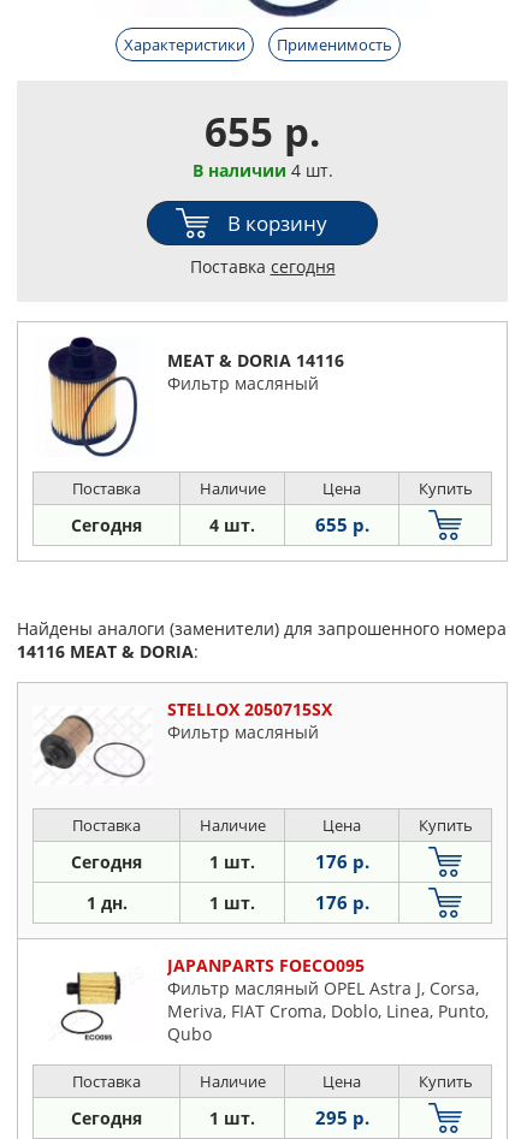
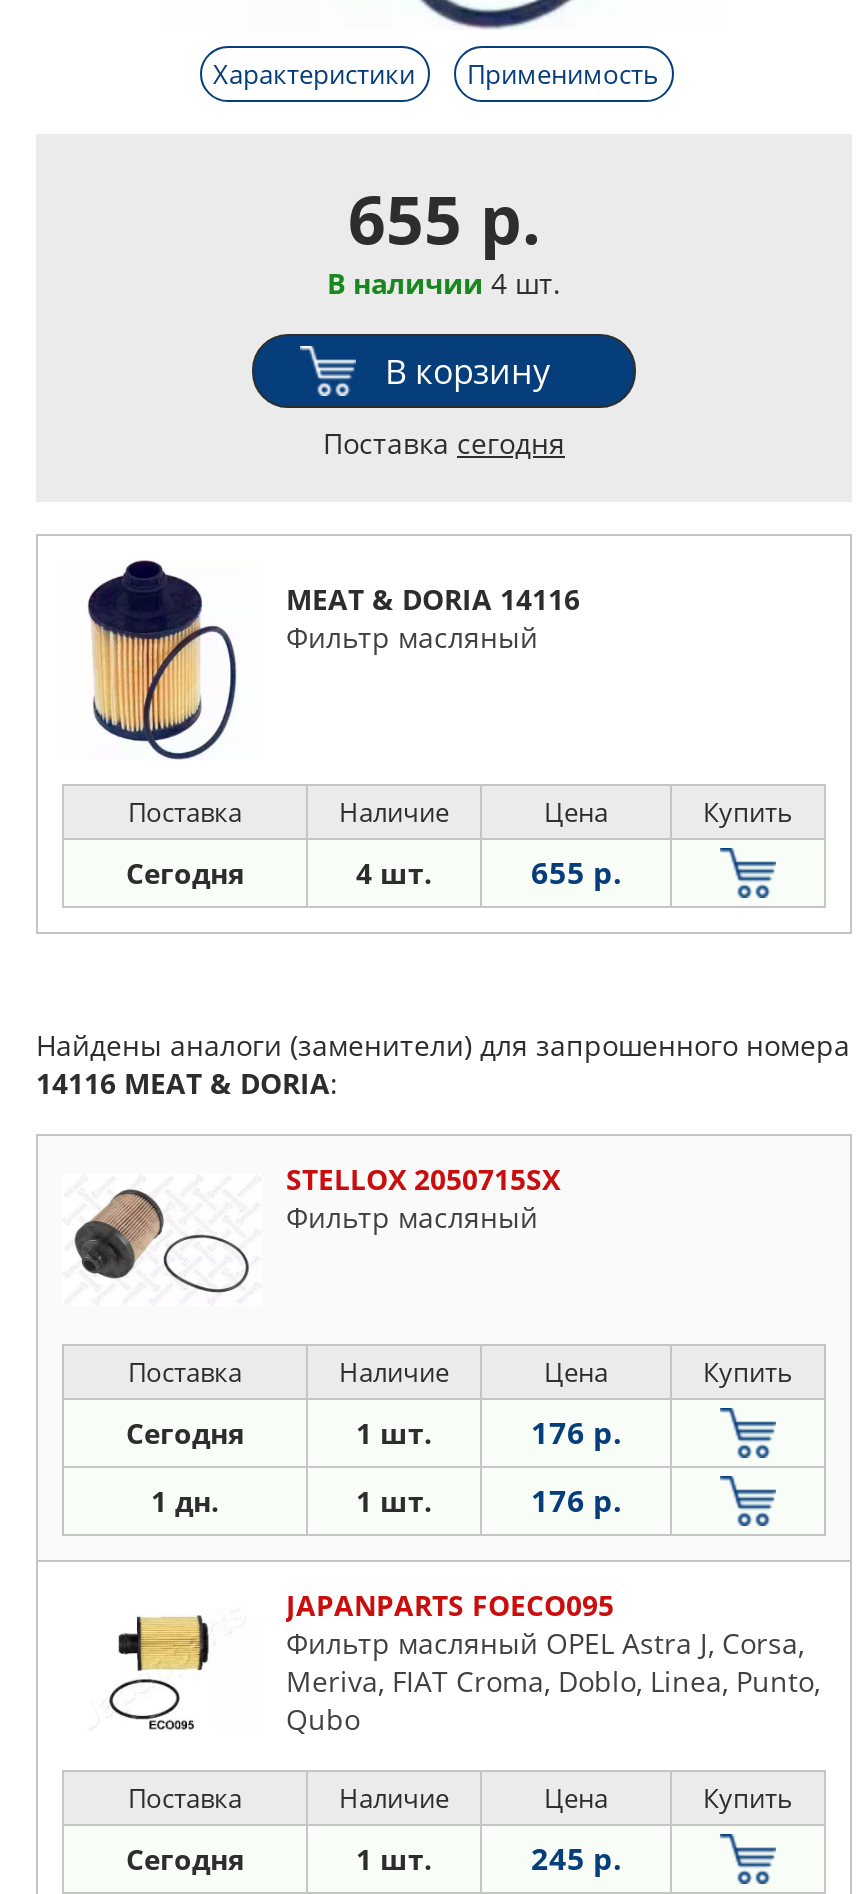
[315,1105,369,1129] 295 р. -> [531,1838,621,1878] 245 р.

